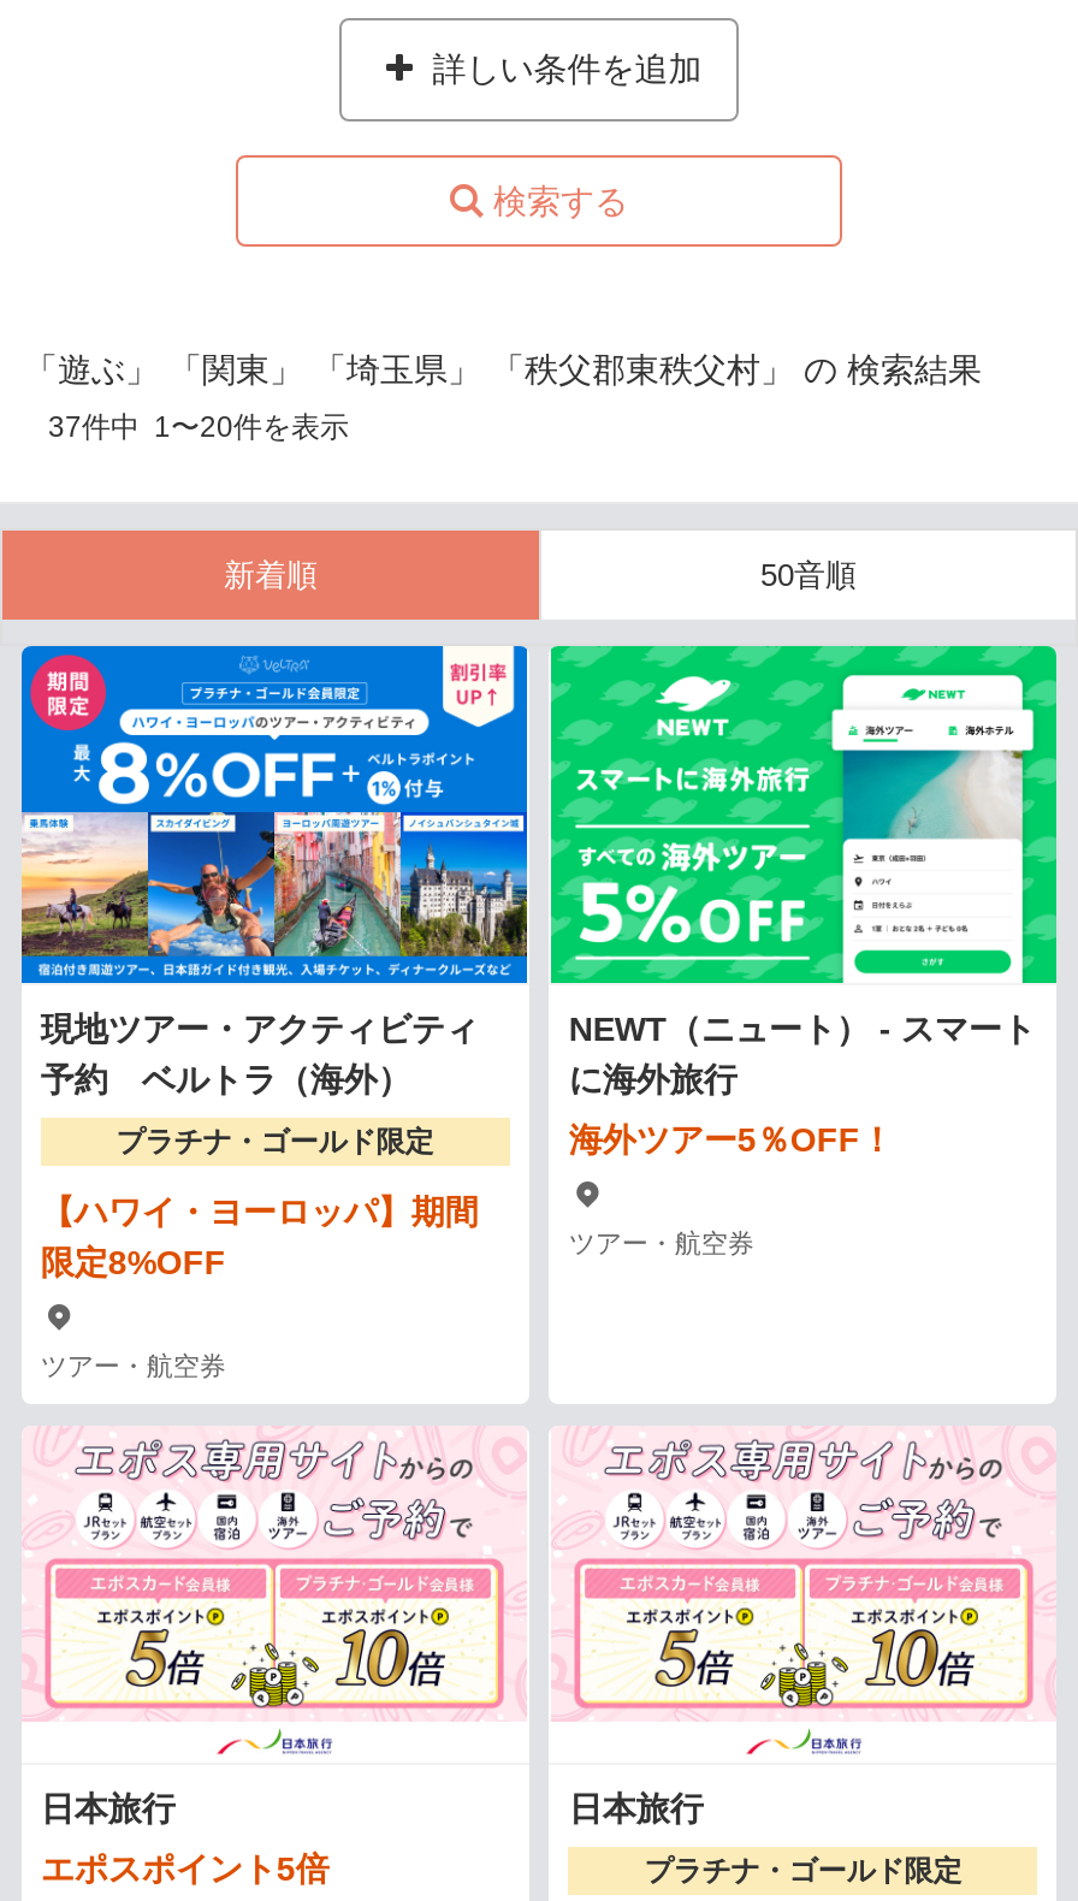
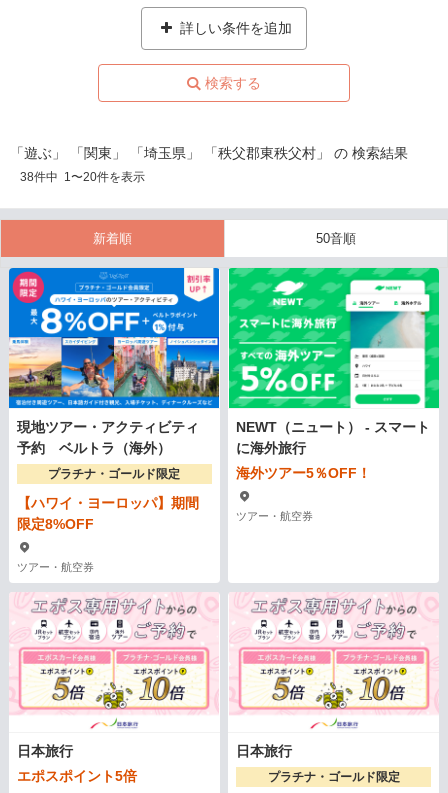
[48,410,349,444] 37件中1〜20件を表示 -> [20,170,145,184] 38件中1〜20件を表示

